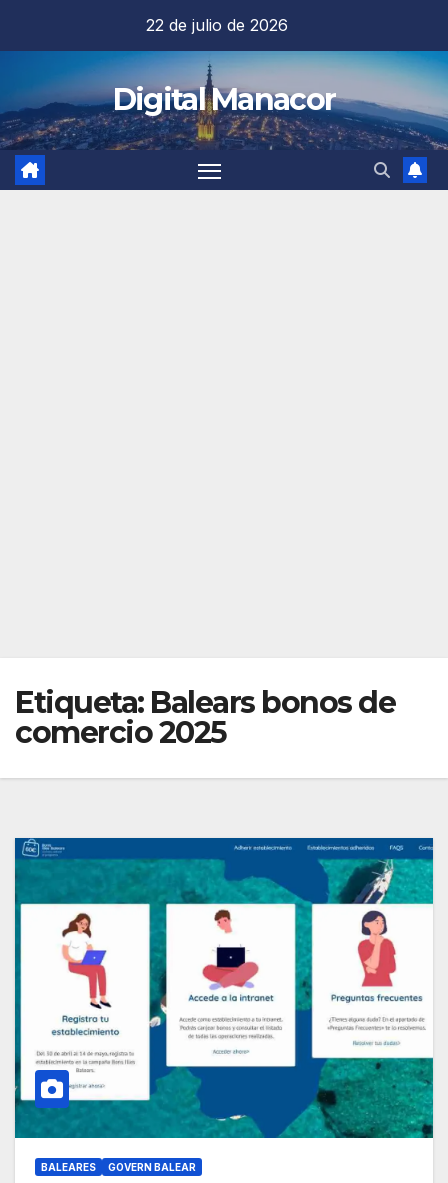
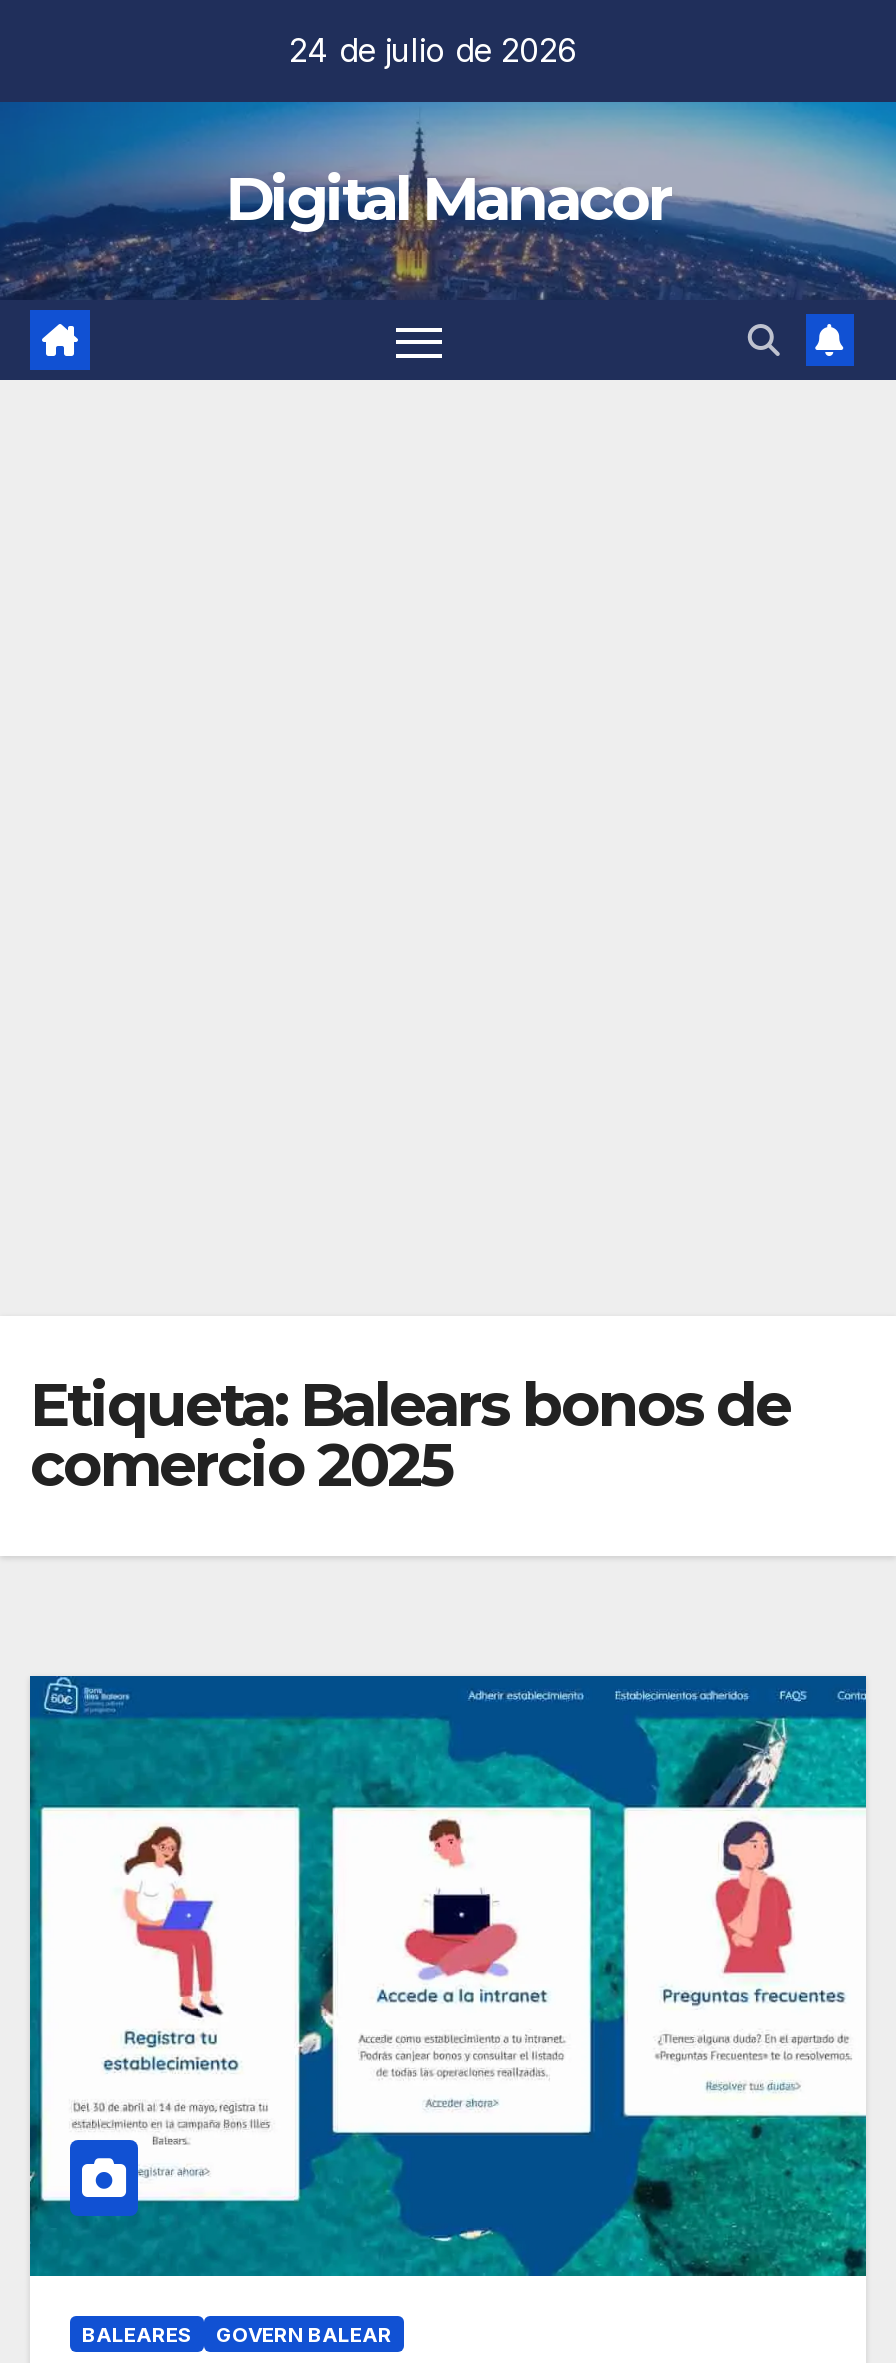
[145,15,287,35] 22 de julio de 2026 -> [289,30,577,70] 24 de julio de 2026

